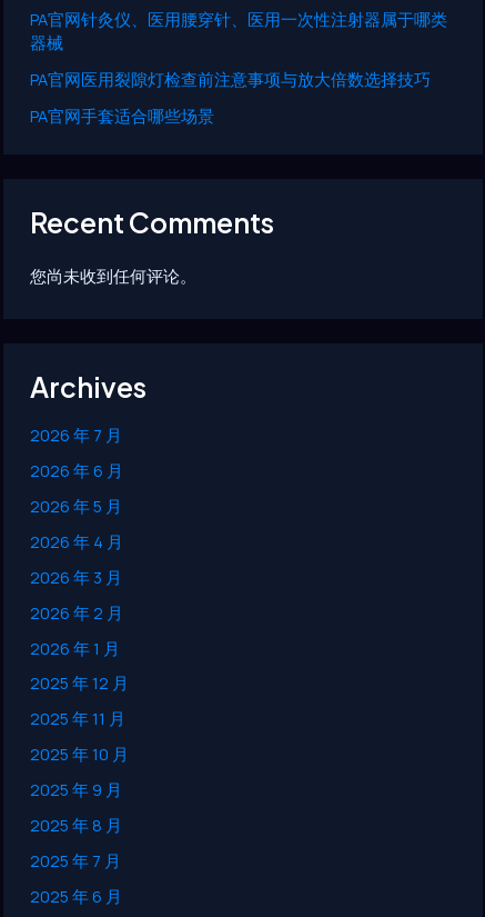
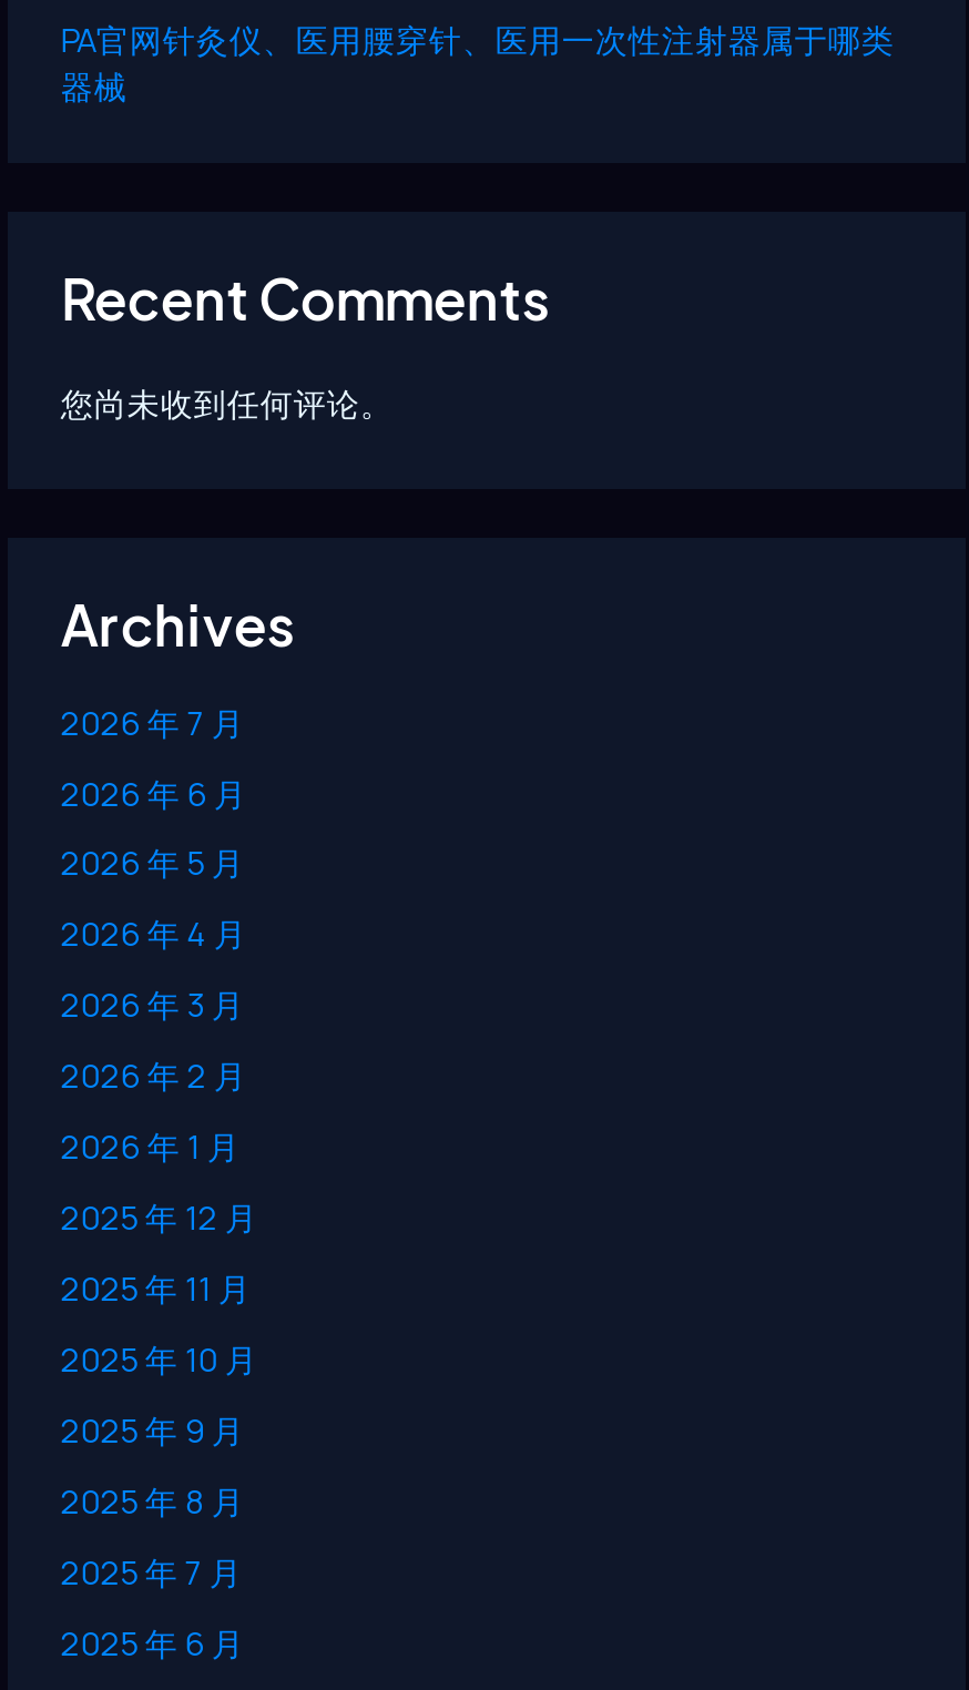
[30,68,431,127] PA官网医用裂隙灯检查前注意事项与放大倍数选择技巧 | PA官网手套适合哪些场景 -> none

